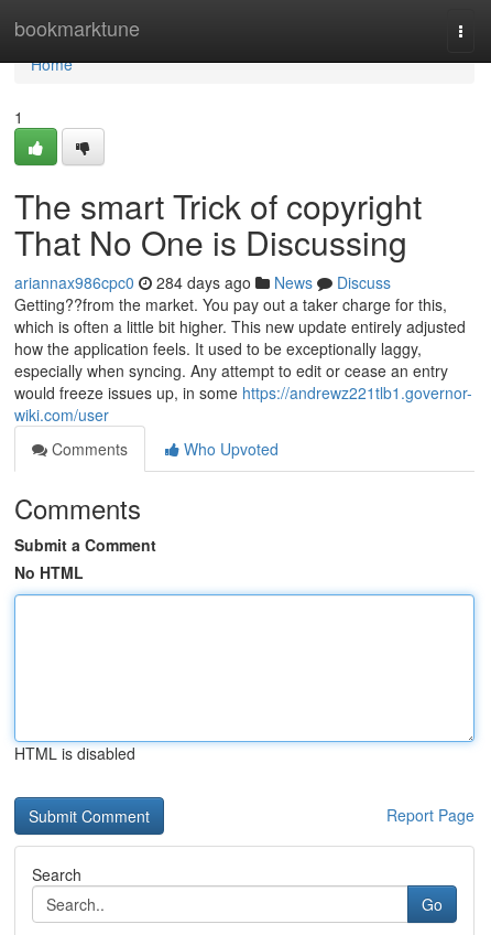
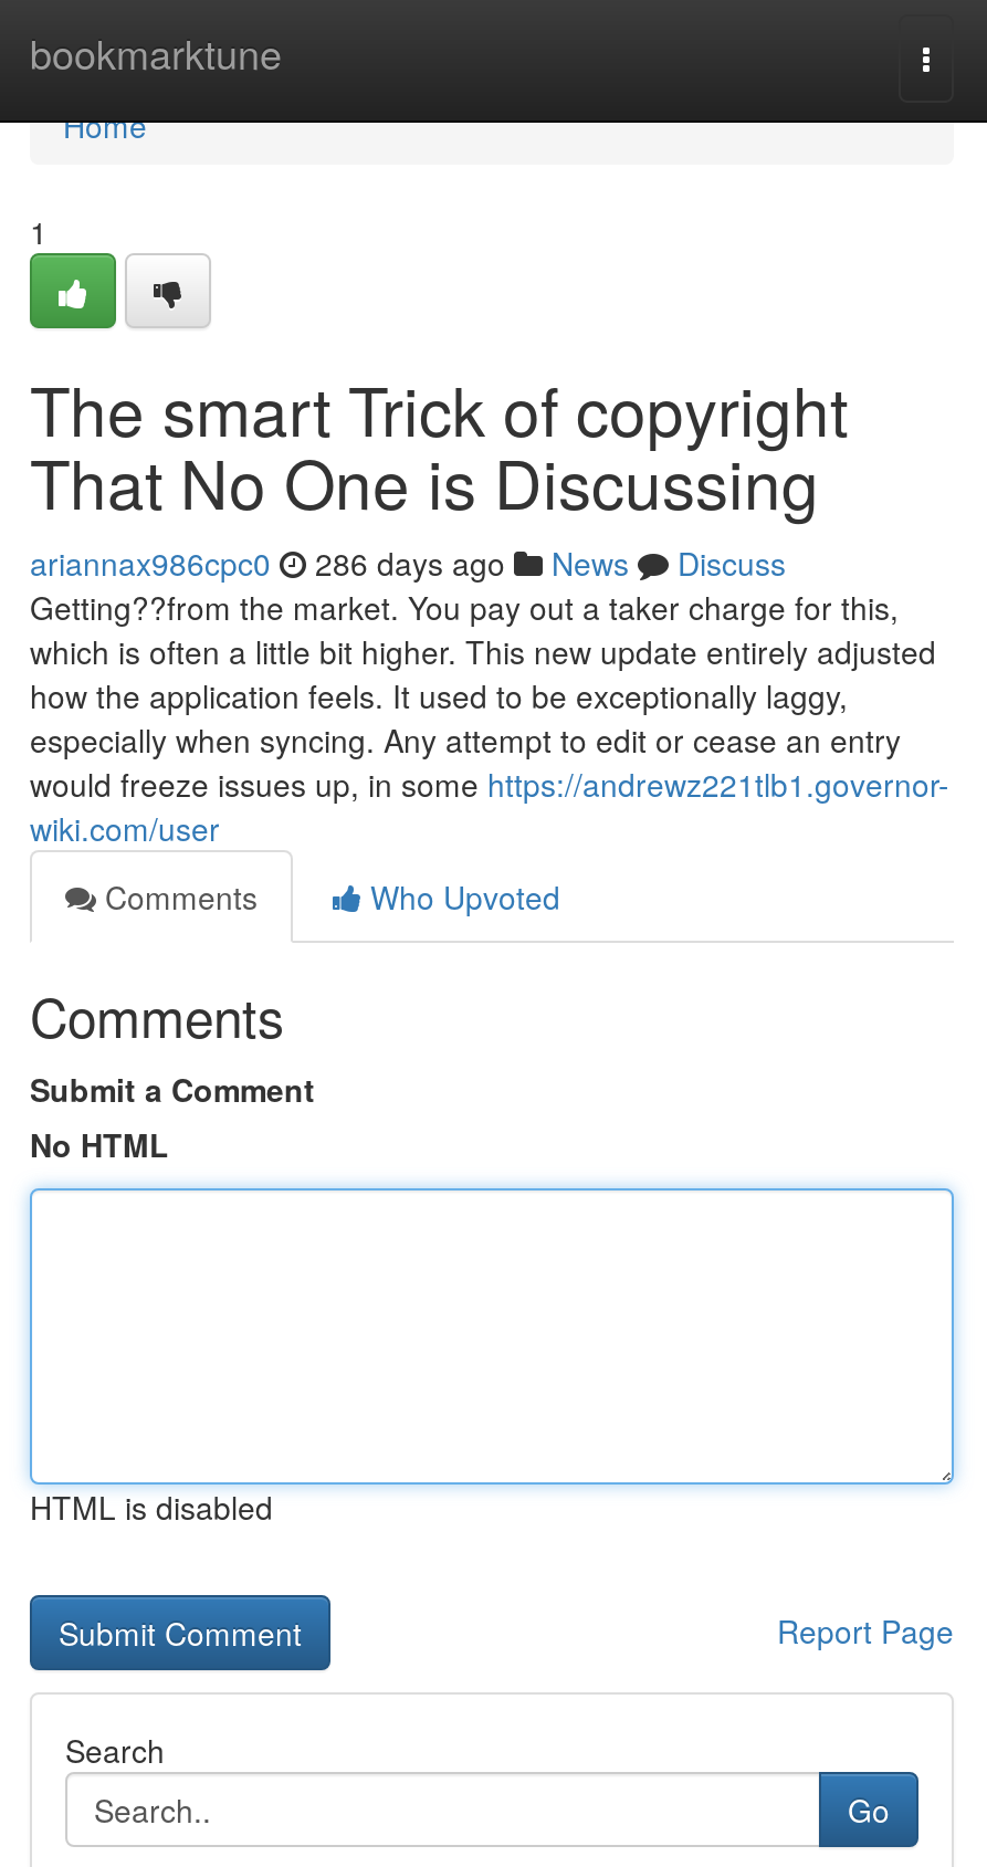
[14,271,391,293] ariannax986cpc0 284 days ago News Discuss -> [30,541,786,585] ariannax986cpc0 286 days ago News Discuss

